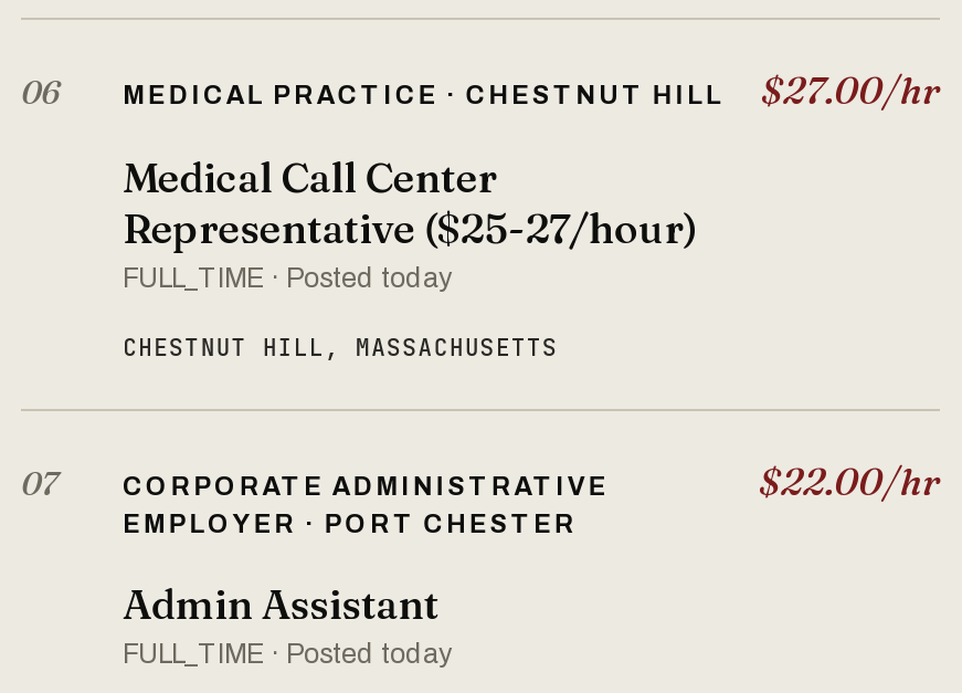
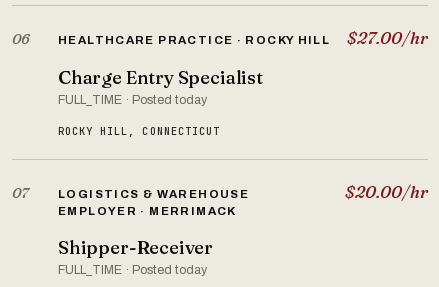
[123,82,724,109] MEDICAL PRACTICE · CHESTNUT HILL -> [58,34,330,46] HEALTHCARE PRACTICE · ROCKY HILL
[123,153,697,254] Medical Call Center | Representative ($25-27/hour) -> [58,66,263,89] Charge Entry Specialist
[123,332,558,363] CHESTNUT HILL, MASSACHUSETTS -> [58,124,220,138] ROCKY HILL, CONNECTICUT
[759,460,940,505] $22.00/hr -> [345,182,428,202] $20.00/hr
[123,474,609,538] CORPORATE ADMINISTRATIVE | EMPLOYER · PORT CHESTER -> [58,188,249,217] LOGISTICS & WAREHOUSE | EMPLOYER · MERRIMACK
[123,580,439,631] Admin Assistant -> [58,236,213,259] Shipper-Receiver

